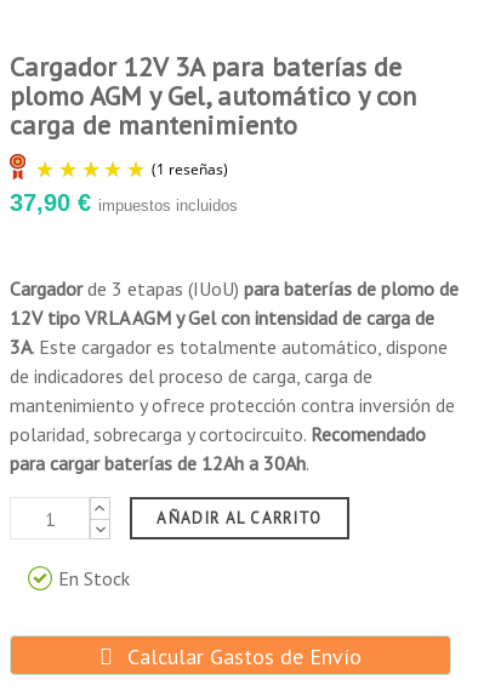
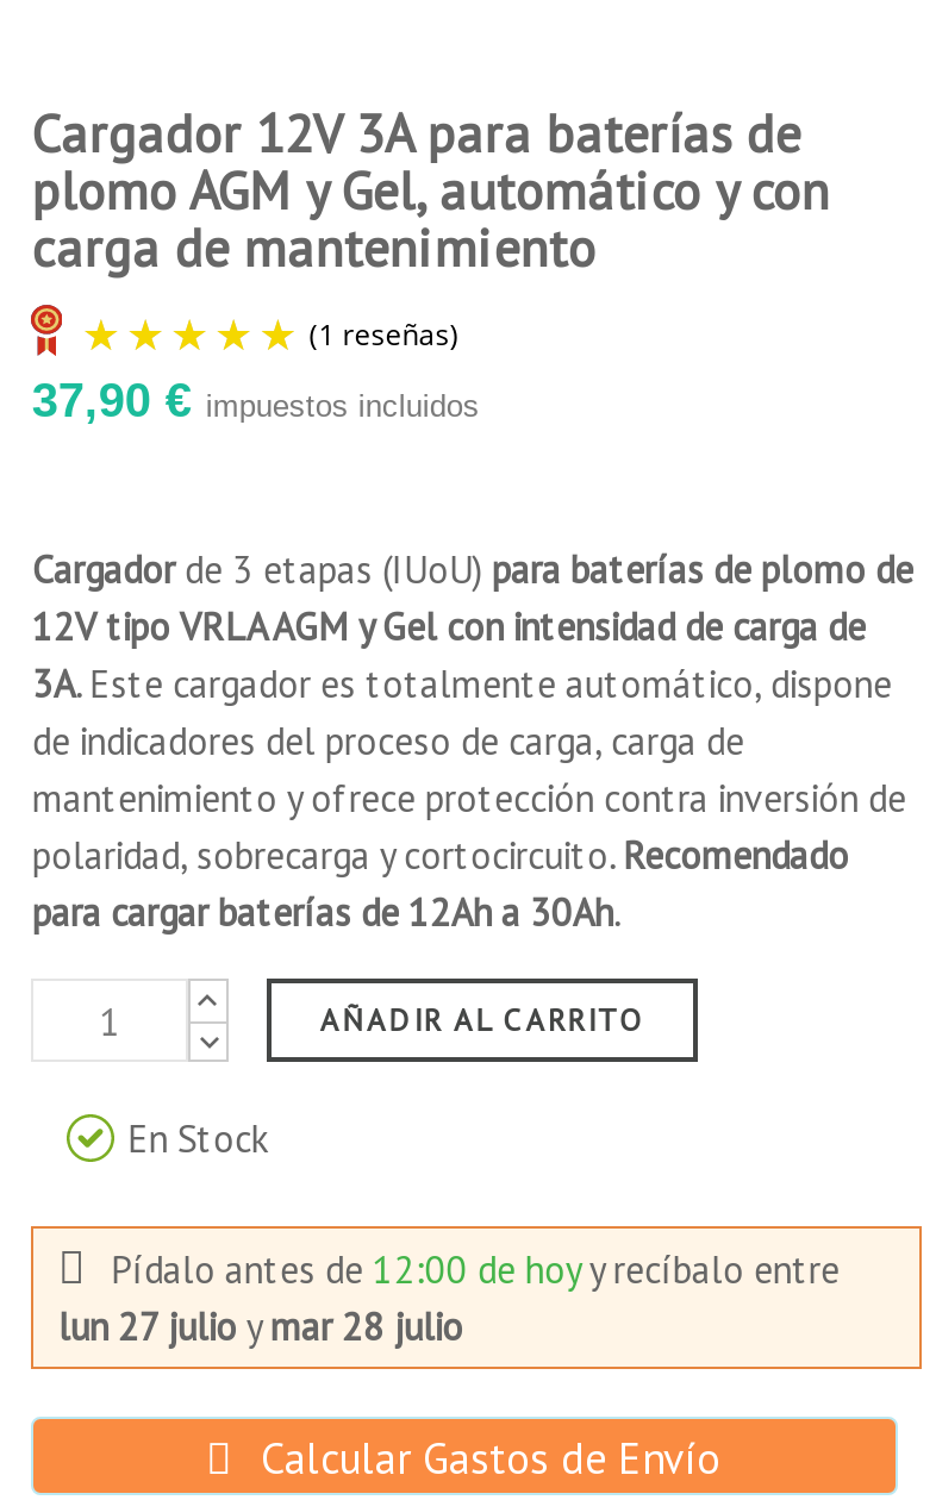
none -> [58,1246,839,1351] Pídalo antes de 12:00 de hoyy recíbalo entre | lun 27 julio y mar 28 julio

